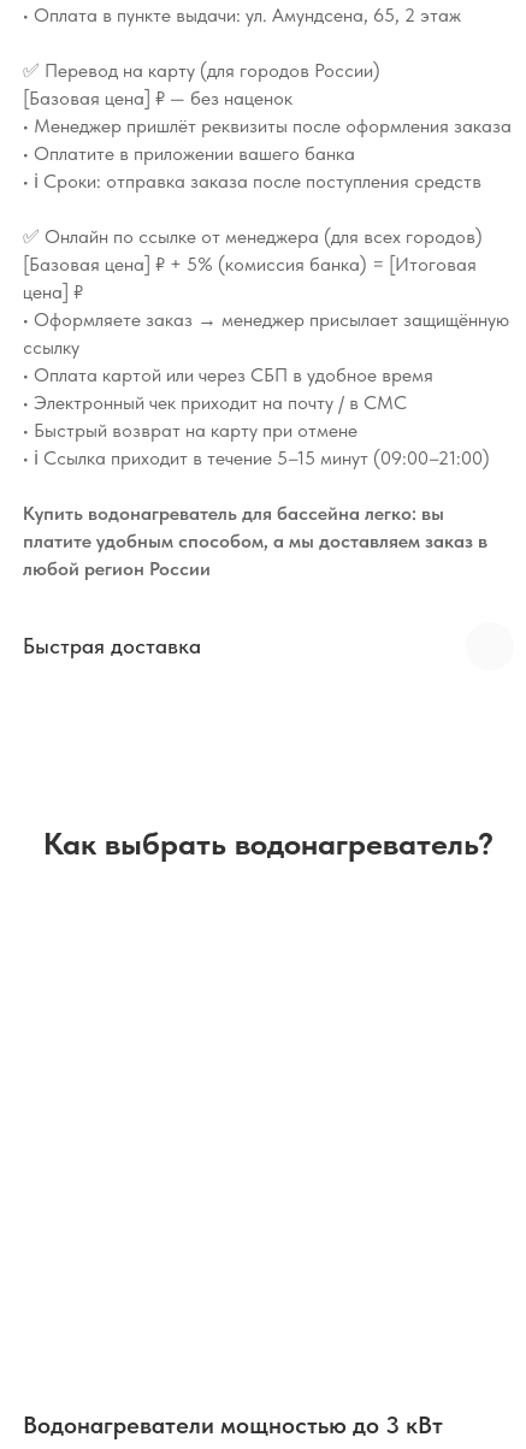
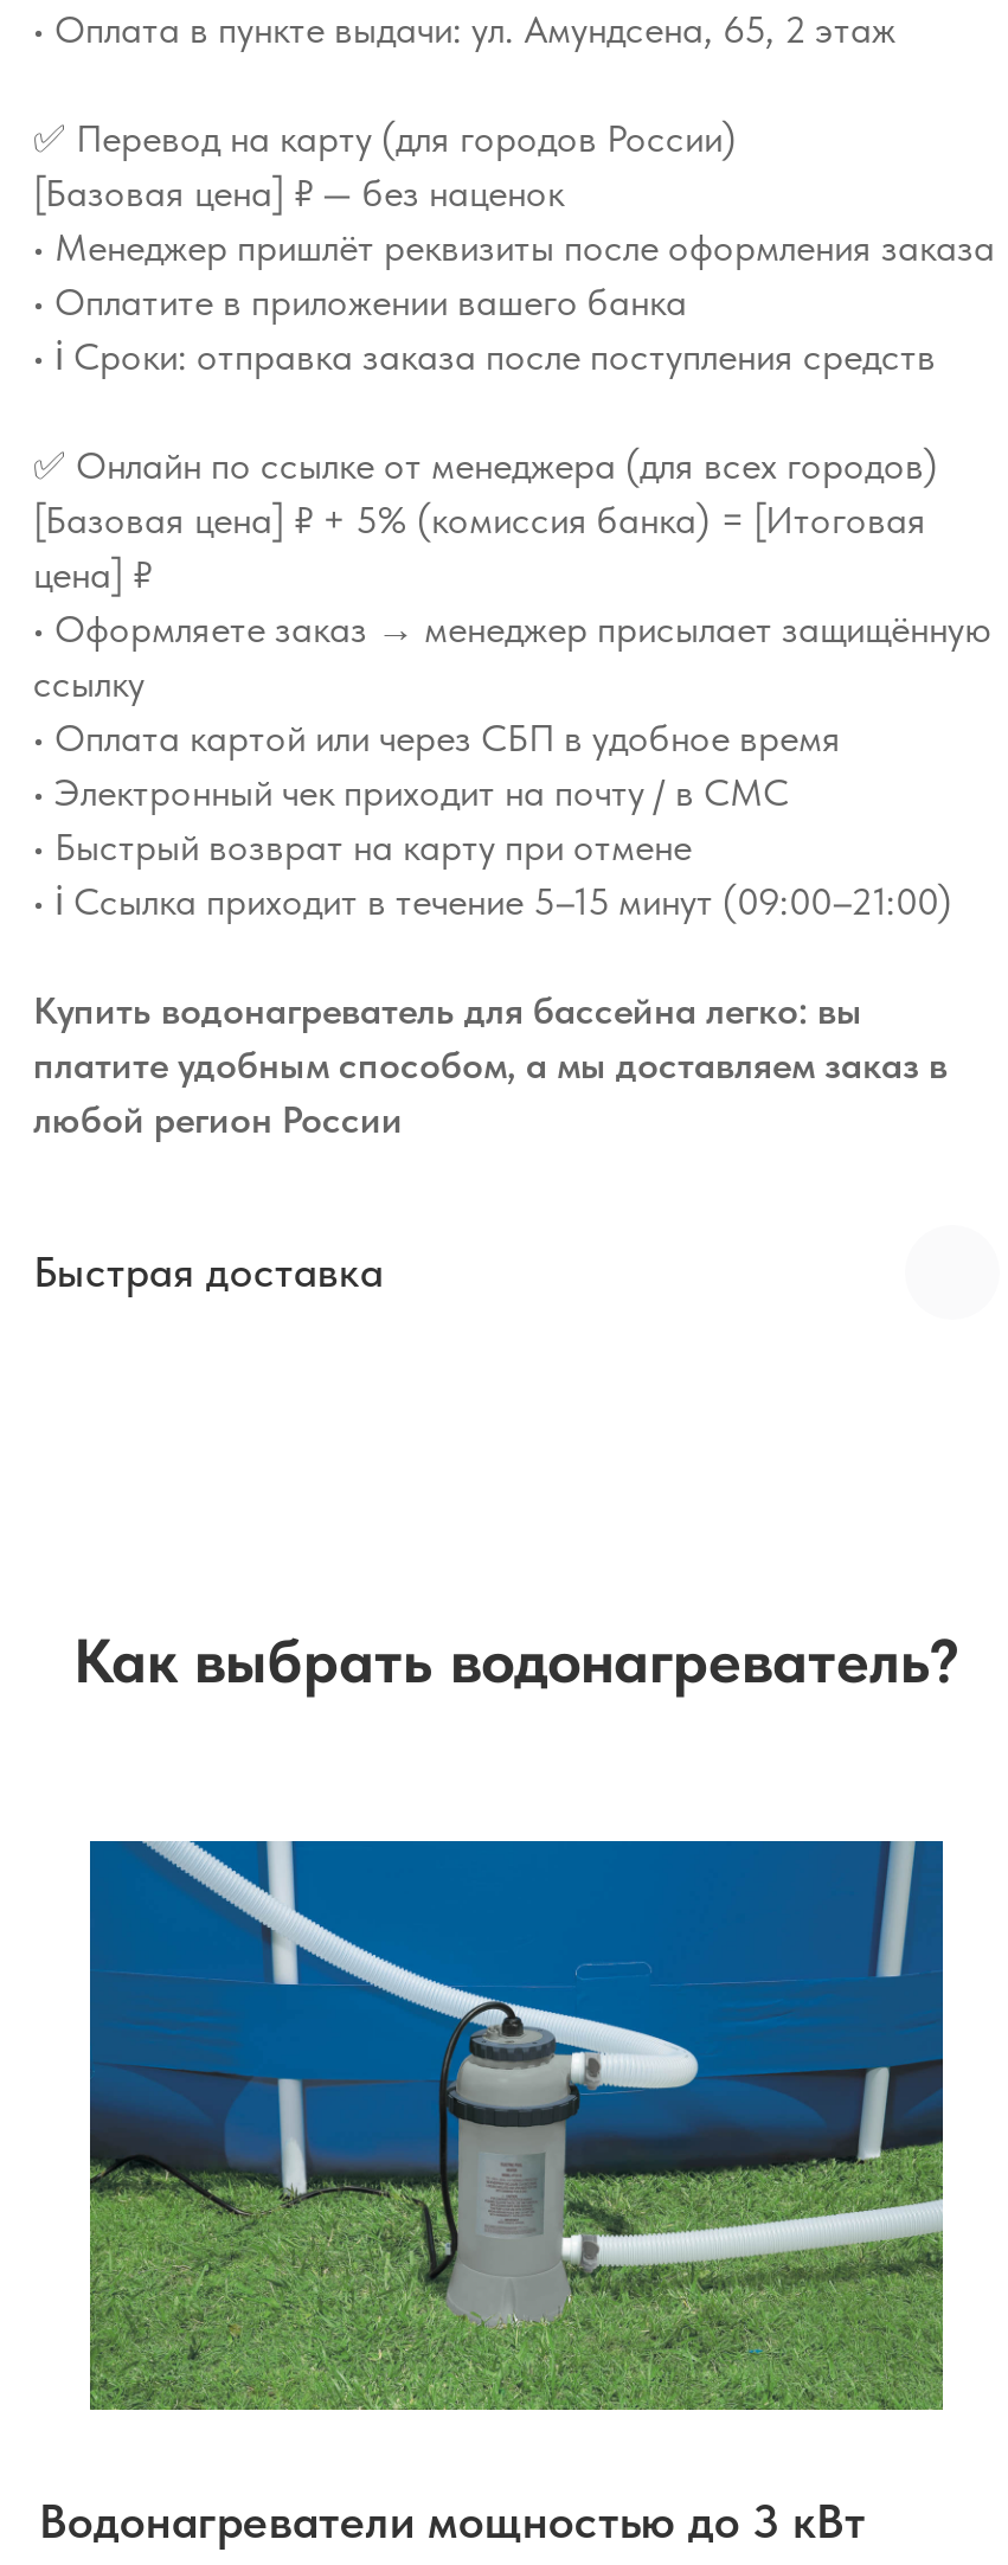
none -> [88,1839,945,2412] [image]

